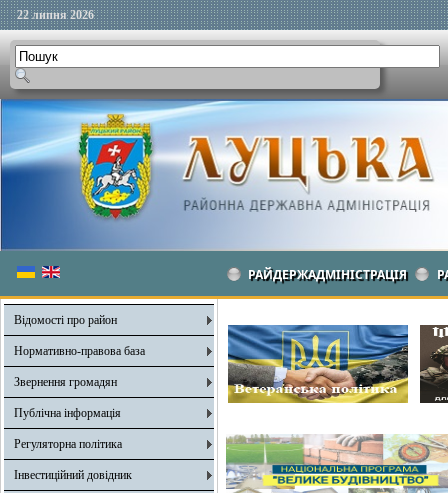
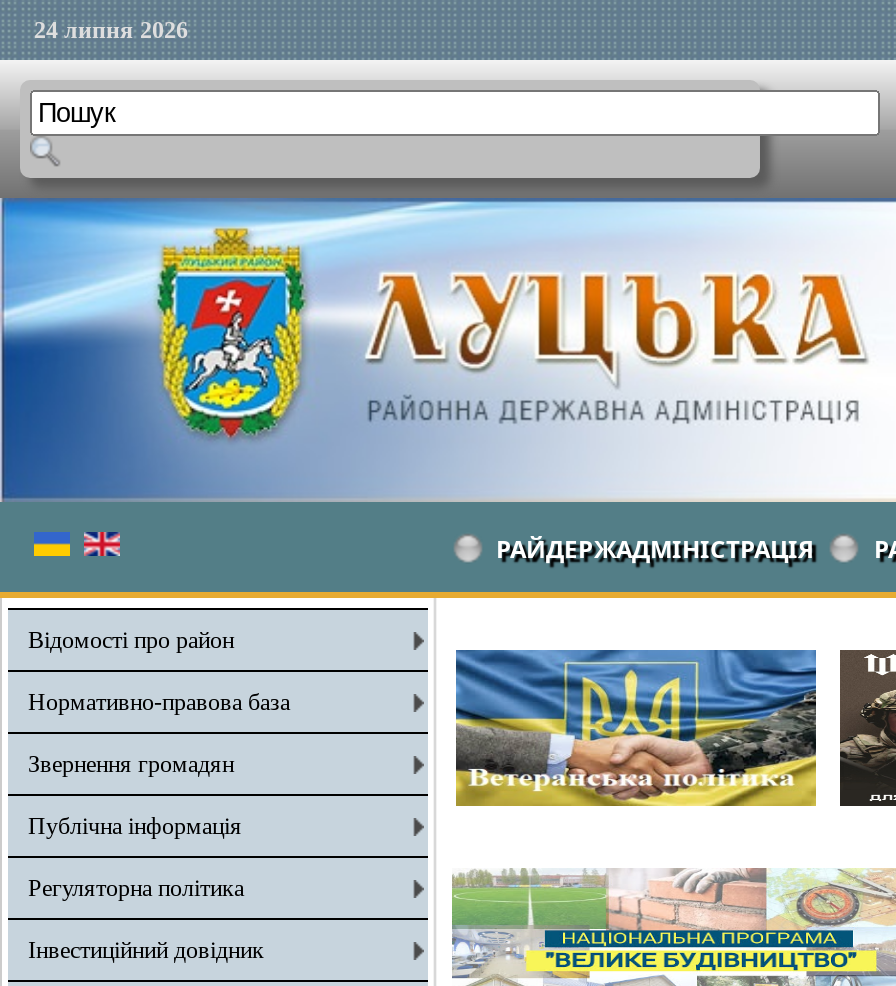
[17,8,94,22] 22 липня 2026 -> [34,16,188,44] 24 липня 2026

